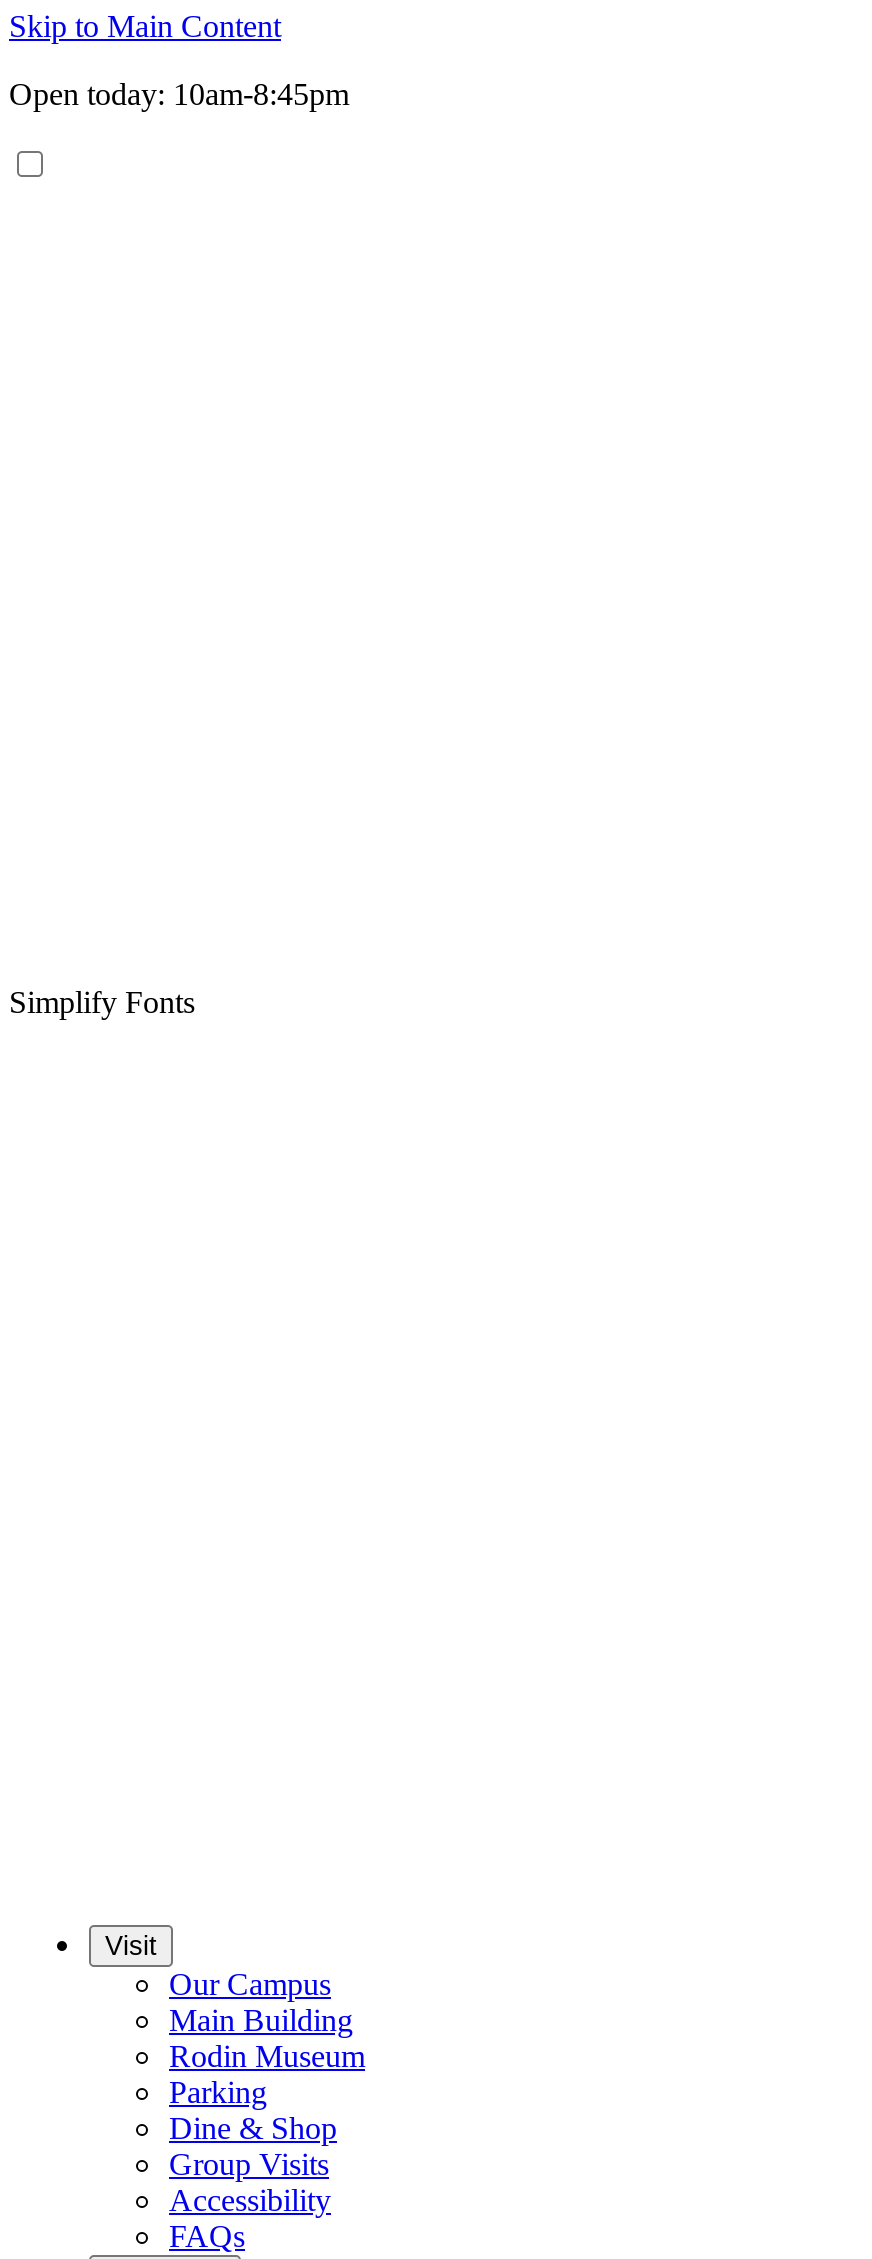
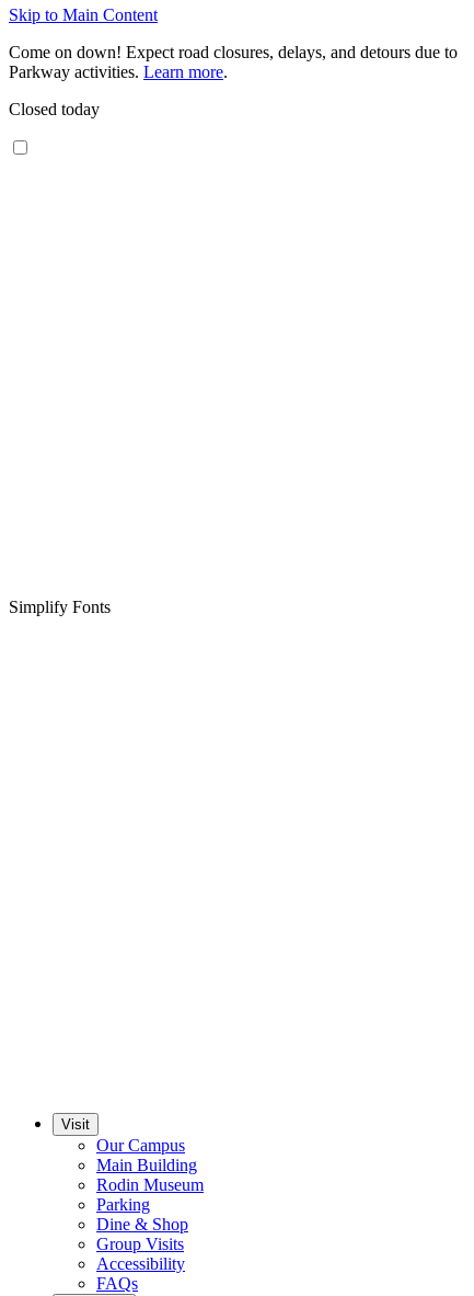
[9,77,349,111] Open today: 10am-8:45pm -> [9,43,458,118] Come on down! Expect road closures, delays, and detours due to | Parkway activities. Learn more. | Closed today

